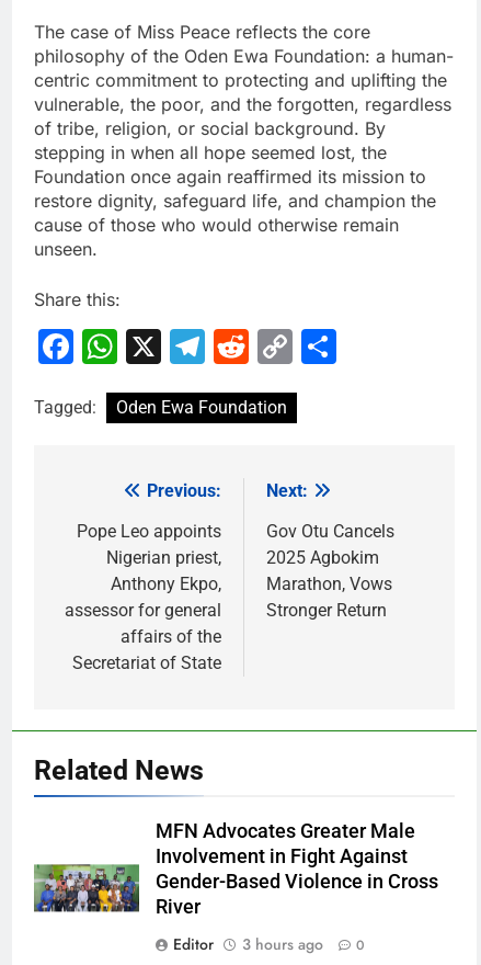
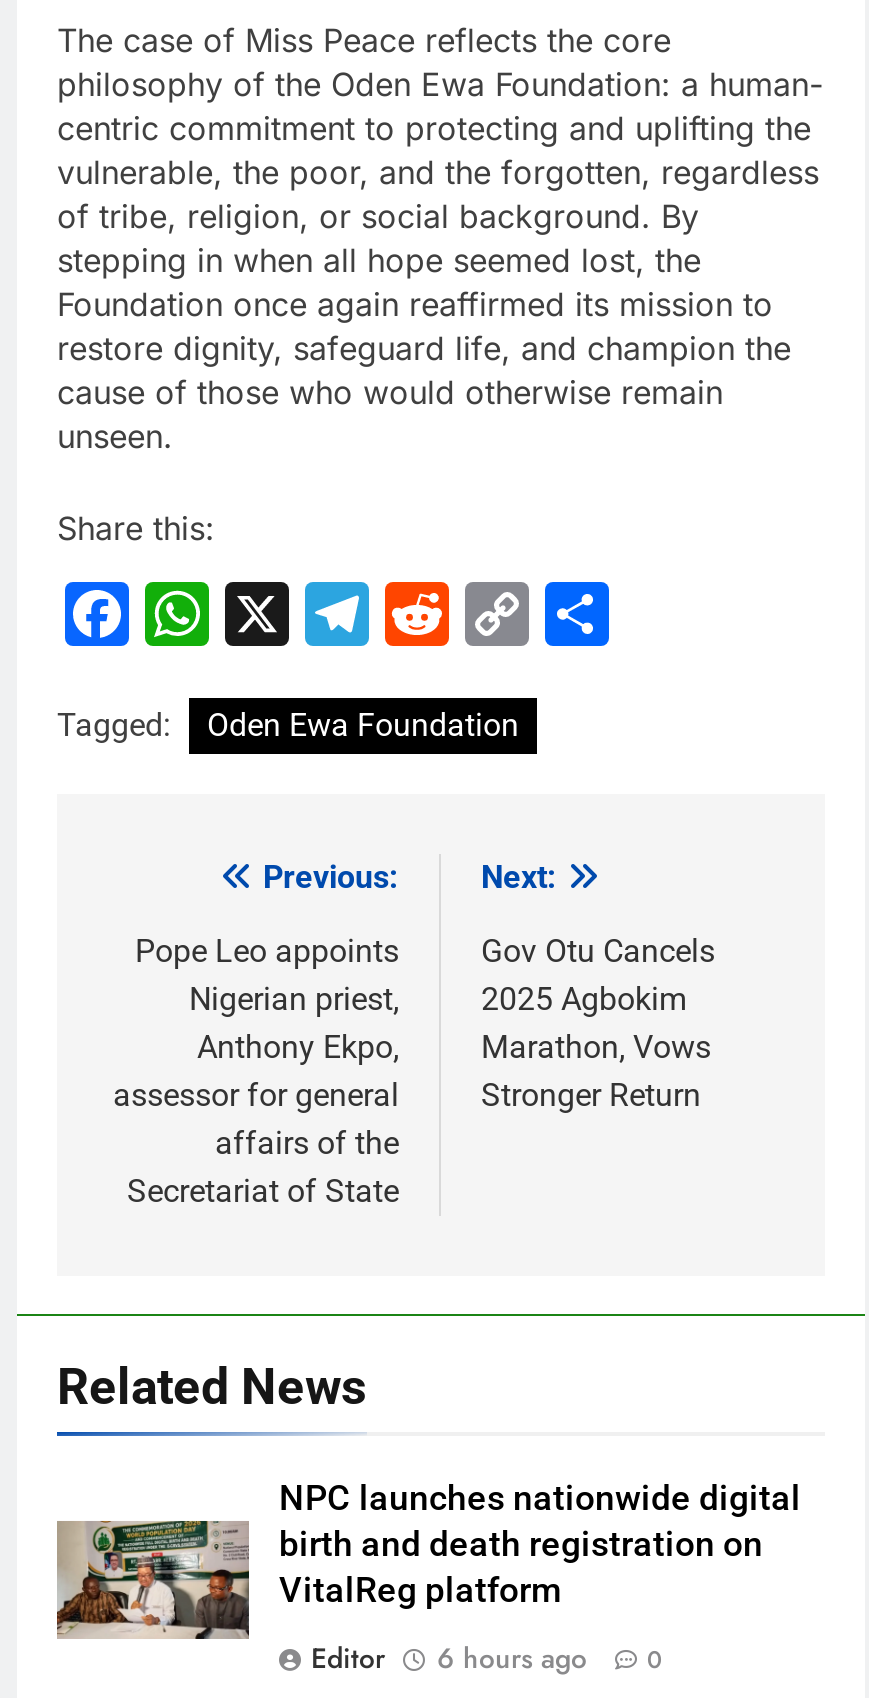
[34,820,438,918] [image] | MFN Advocates Greater Male | Involvement in Fight Against | Gender-Based Violence in Cross | River -> [57,1478,801,1642] [image] | NPC launches nationwide digital | birth and death registration on | VitalReg platform
[173,933,365,955] Editor 3 hours ago 0 -> [311,1638,663,1678] Editor 6 hours ago 0

